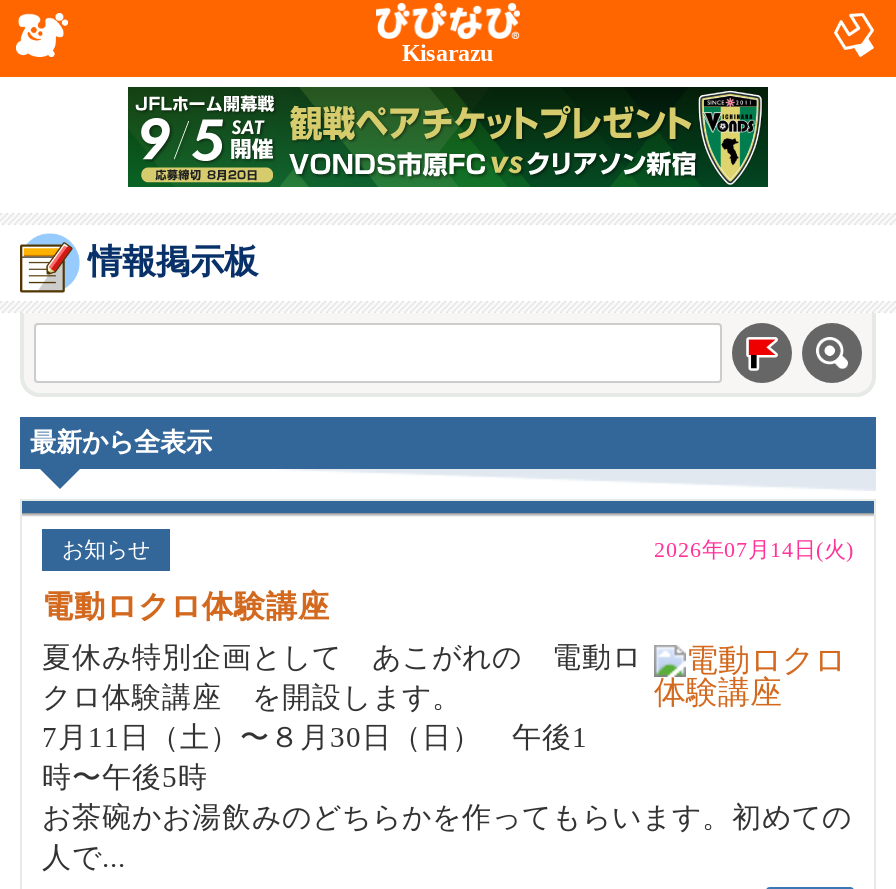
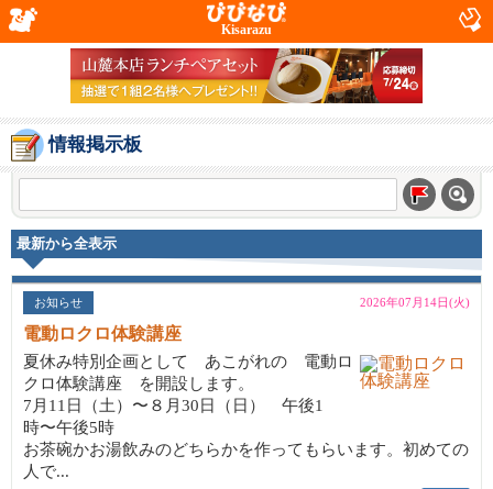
[126,85,770,189] [image] -> [69,47,424,104] [image]

